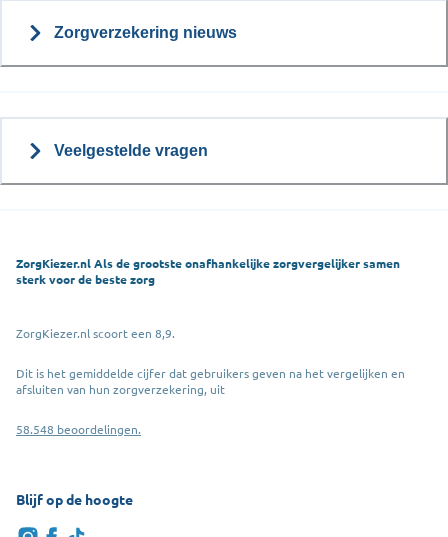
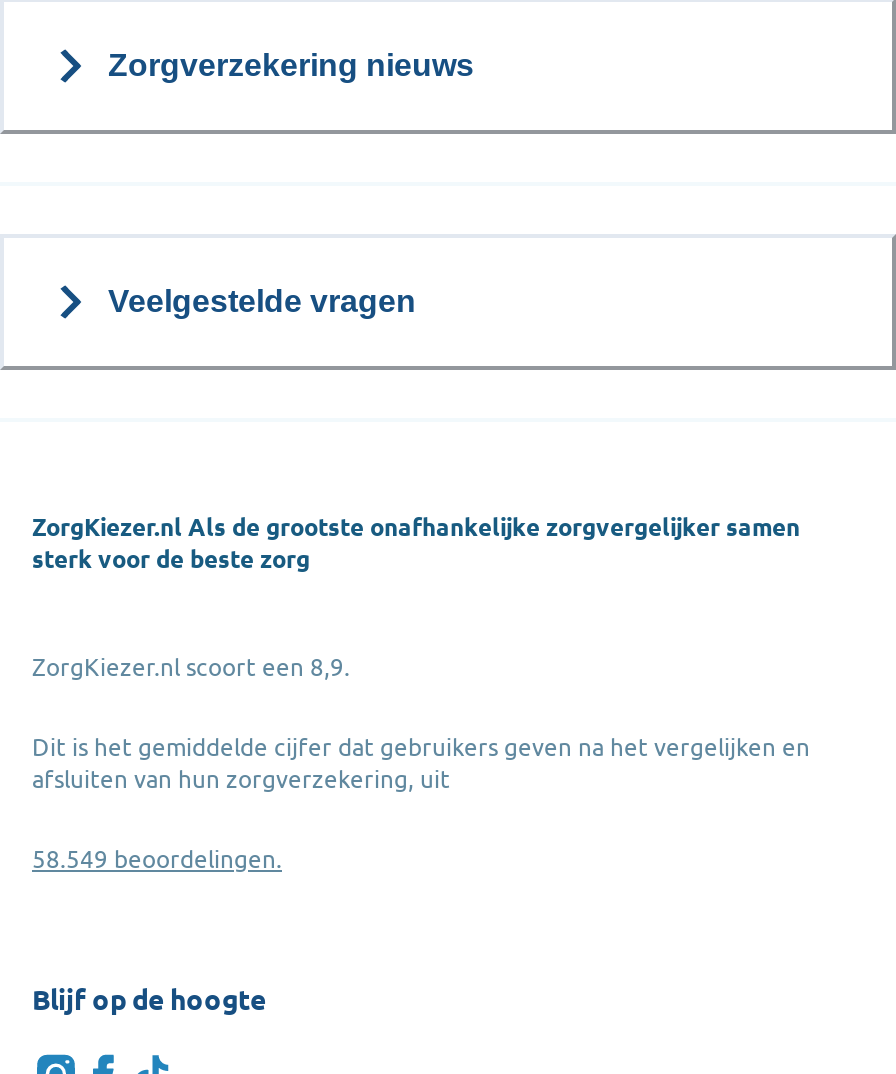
[16,421,141,437] 58.548 beoordelingen. -> [32,843,282,875] 58.549 beoordelingen.

